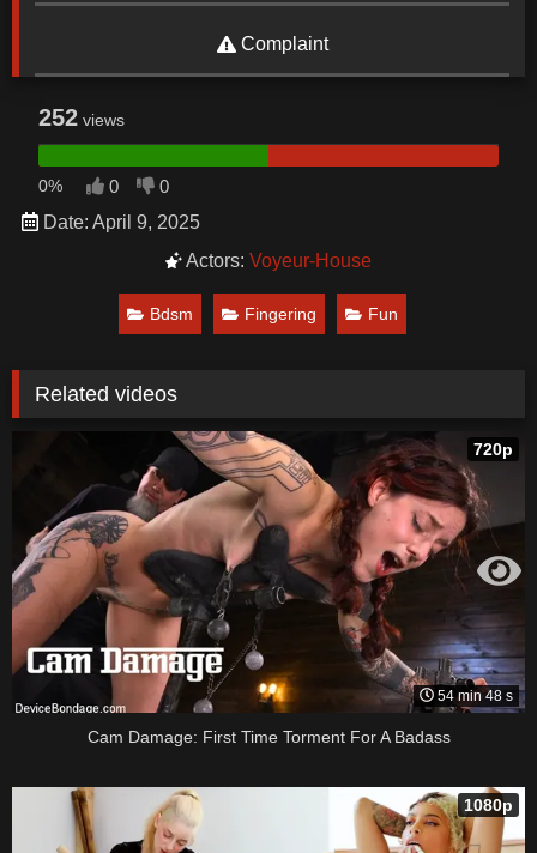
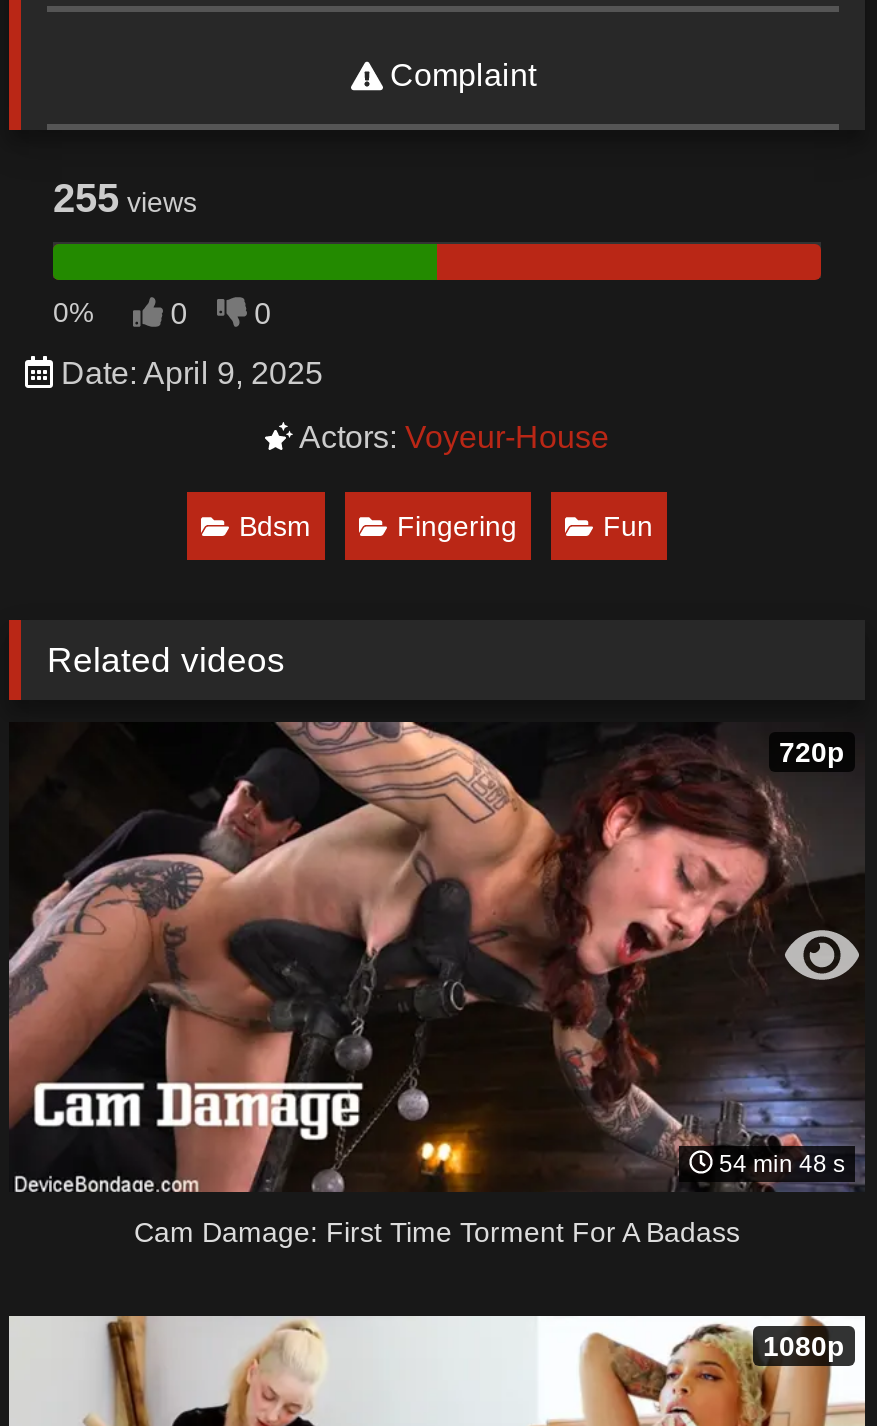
[38,104,125,130] 252 views -> [53,175,197,219] 255 views

